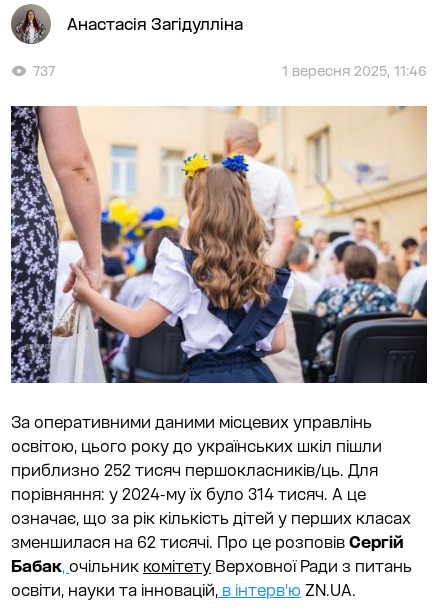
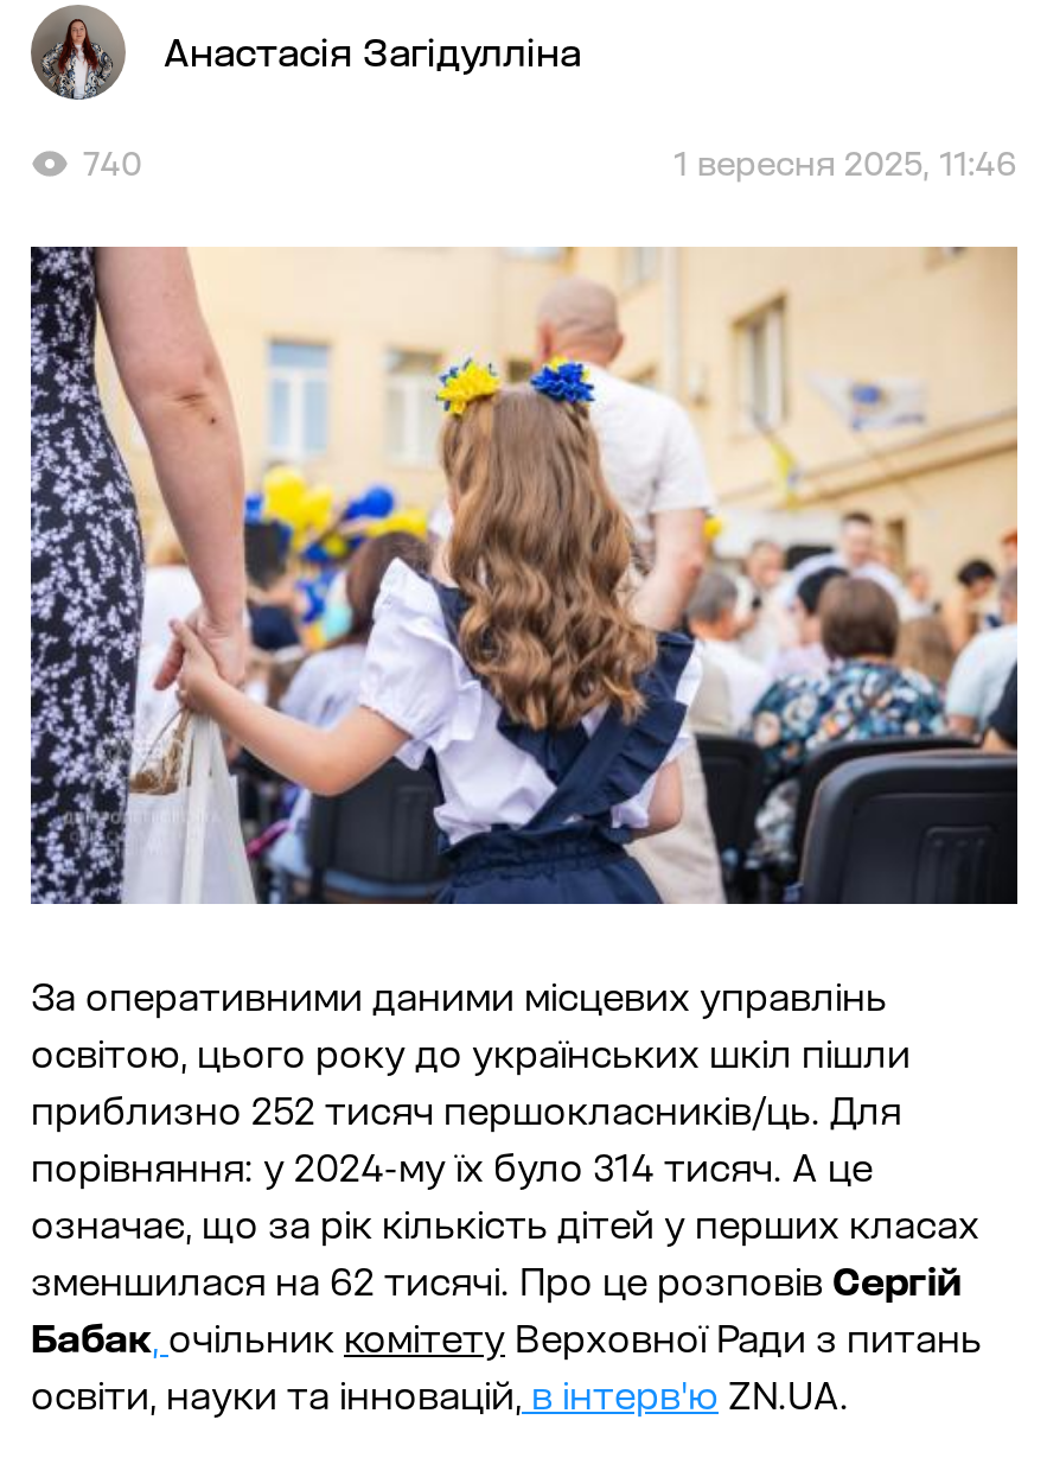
[33,64,55,78] 737 -> [83,147,142,180] 740

